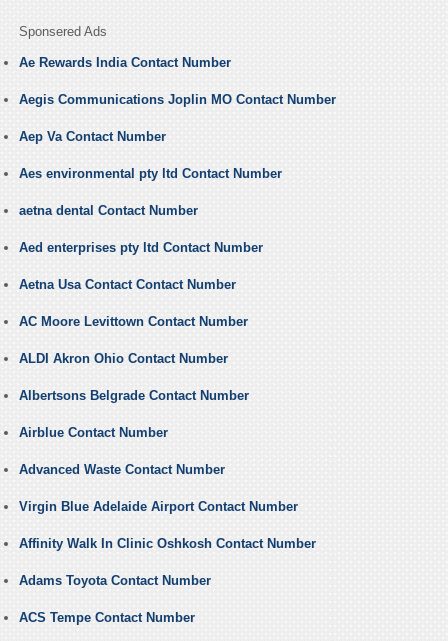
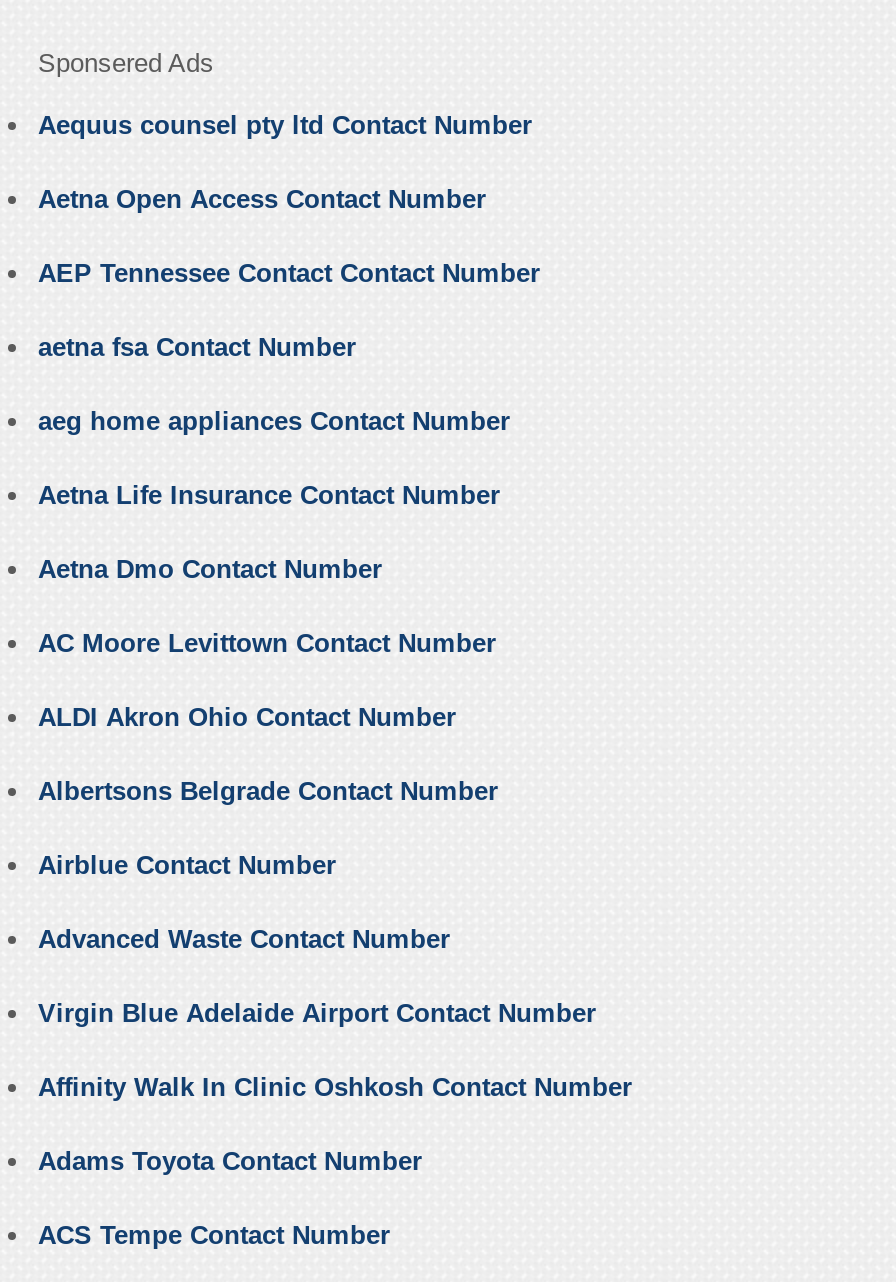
[19,55,231,70] Ae Rewards India Contact Number -> [38,110,532,140] Aequus counsel pty ltd Contact Number
[19,92,336,107] Aegis Communications Joplin MO Contact Number -> [38,184,486,214] Aetna Open Access Contact Number
[19,129,166,144] Aep Va Contact Number -> [38,258,540,288] AEP Tennessee Contact Contact Number
[19,166,282,181] Aes environmental pty ltd Contact Number -> [38,332,356,362] aetna fsa Contact Number
[19,203,198,218] aetna dental Contact Number -> [38,406,510,436] aeg home appliances Contact Number
[19,240,263,255] Aed enterprises pty ltd Contact Number -> [38,480,500,510] Aetna Life Insurance Contact Number
[19,277,236,292] Aetna Usa Contact Contact Number -> [38,554,382,584] Aetna Dmo Contact Number

